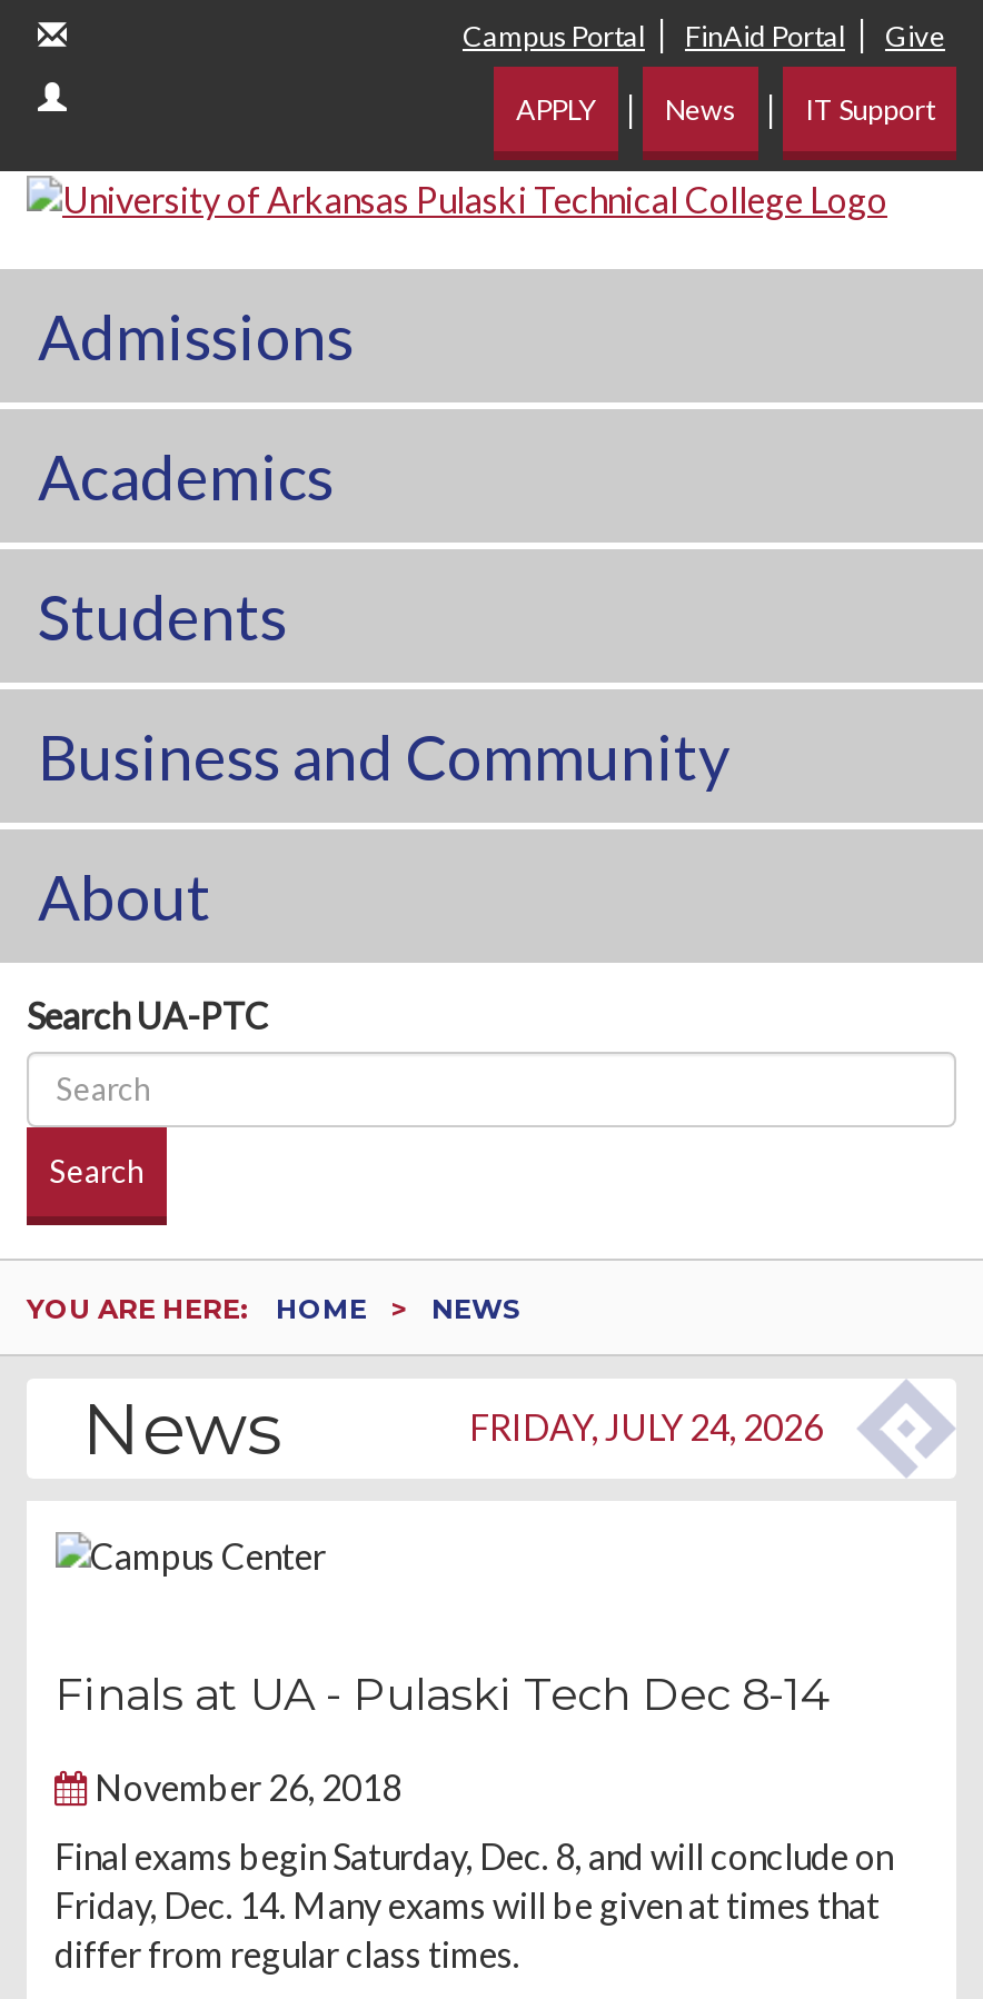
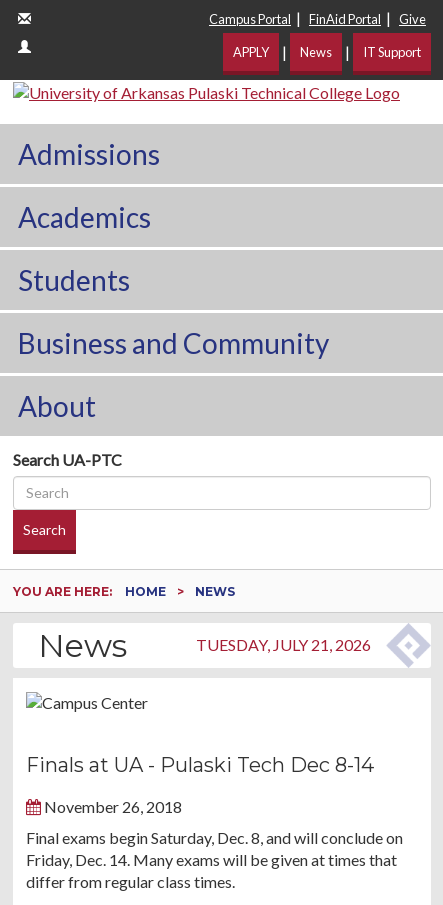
[469,1405,823,1448] FRIDAY, JULY 24, 2026 -> [196,635,371,654] TUESDAY, JULY 21, 2026

